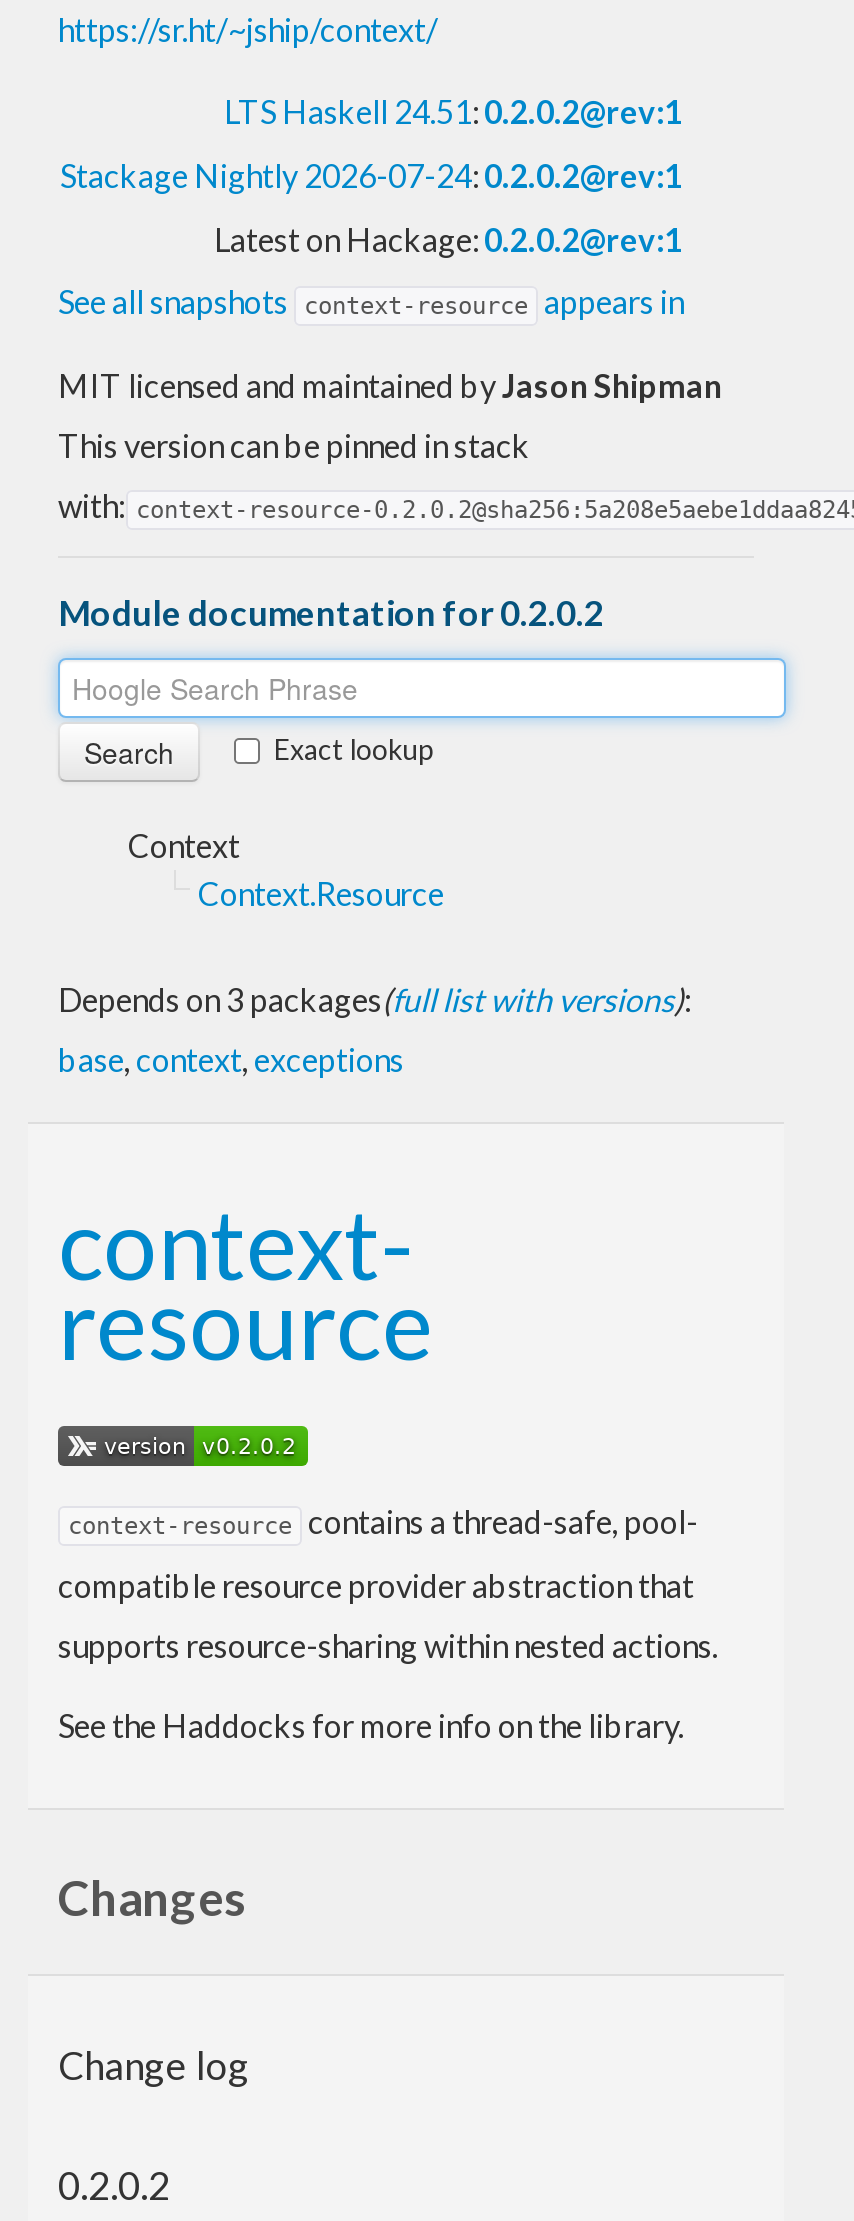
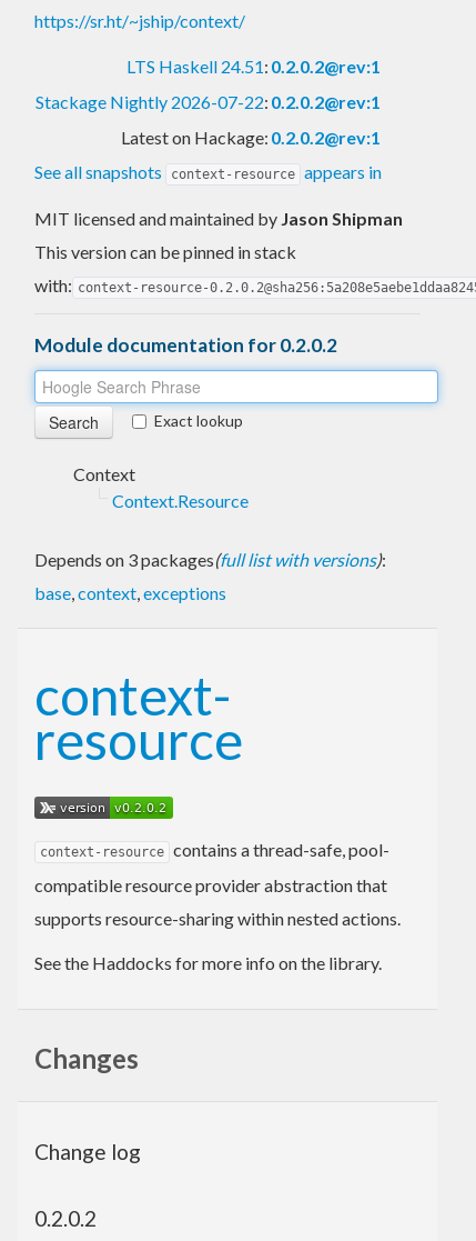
[60,156,682,194] Stackage Nightly 2026-07-24: 0.2.0.2@rev:1 -> [36,91,381,112] Stackage Nightly 2026-07-22: 0.2.0.2@rev:1

